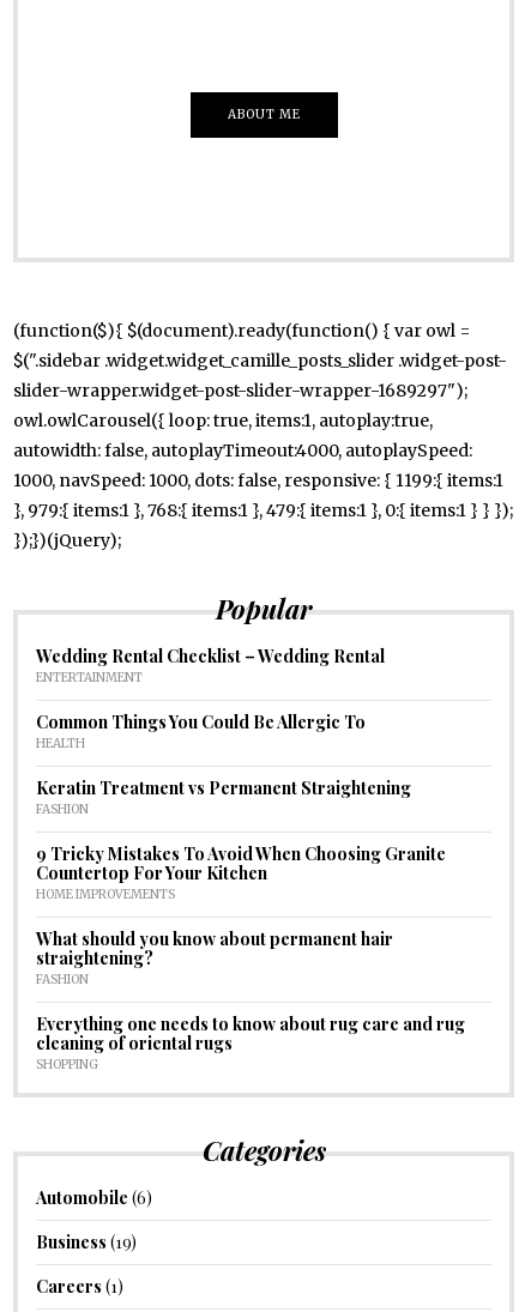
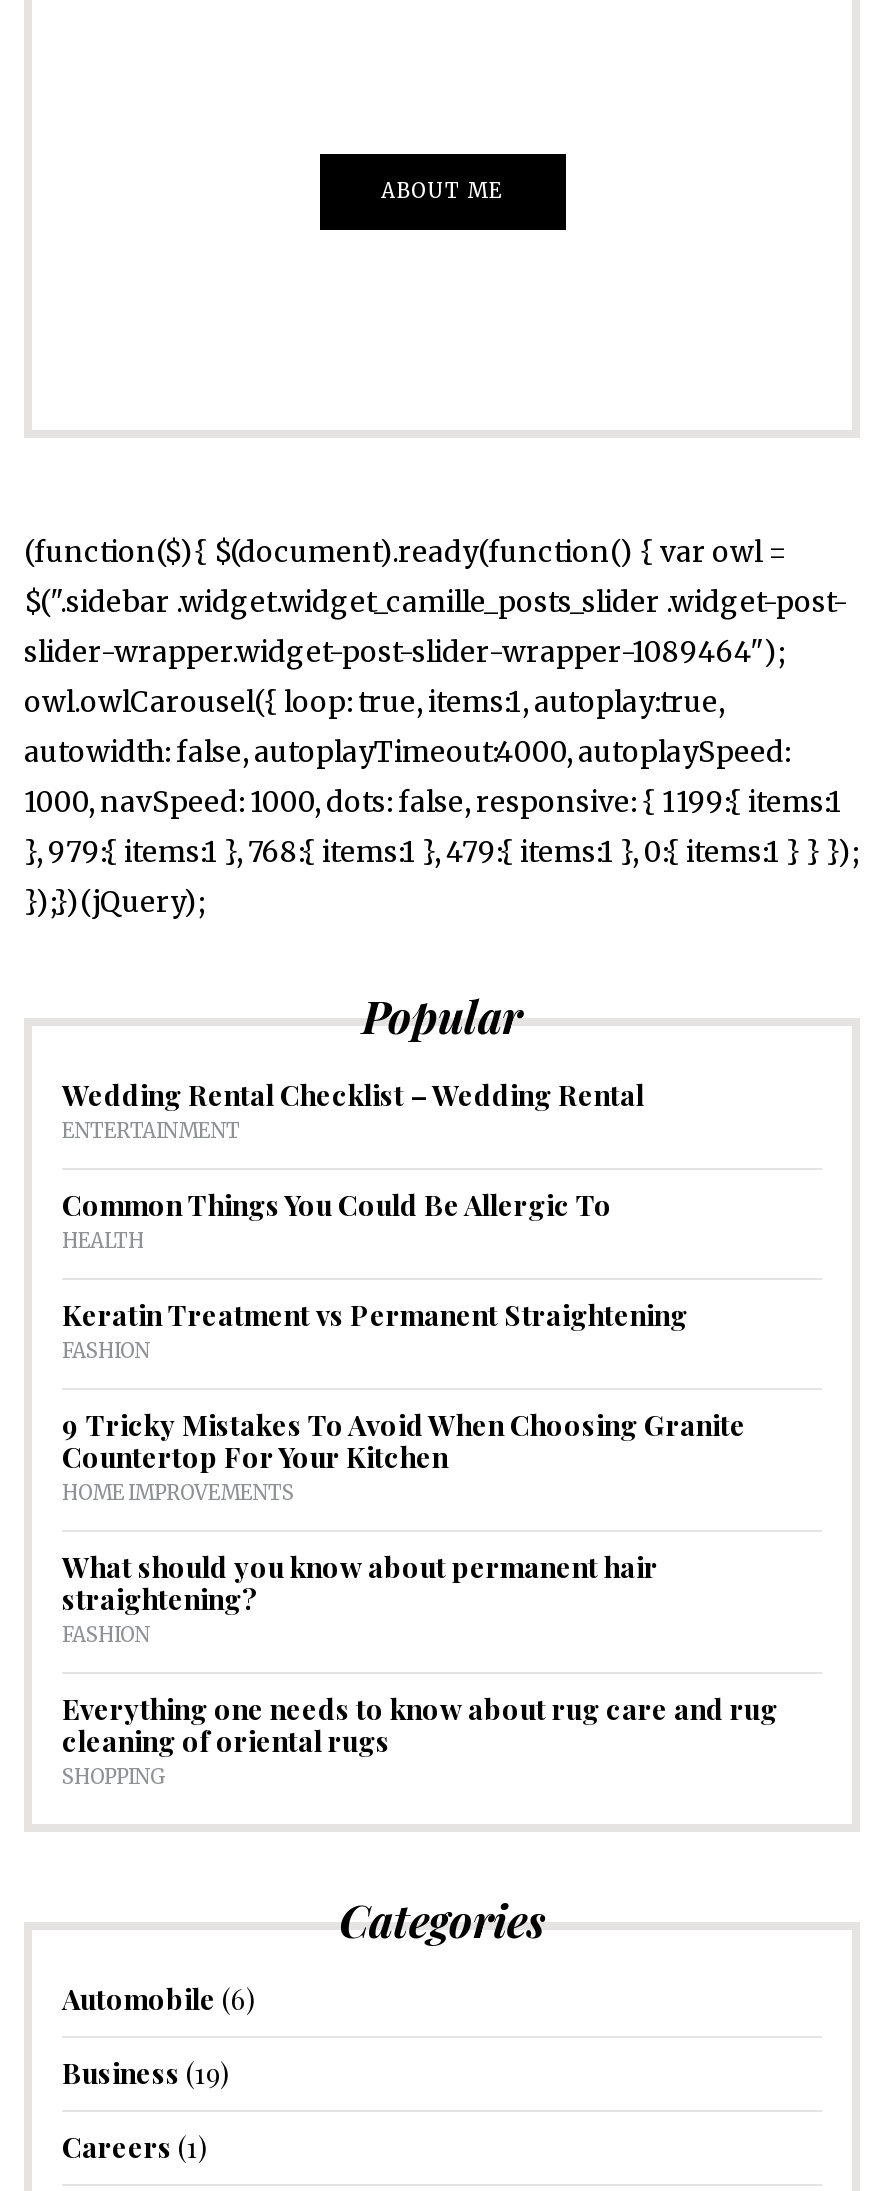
[13,380,467,401] slider-wrapper.widget-post-slider-wrapper-1689297"); -> [24,634,784,670] slider-wrapper.widget-post-slider-wrapper-1089464");

